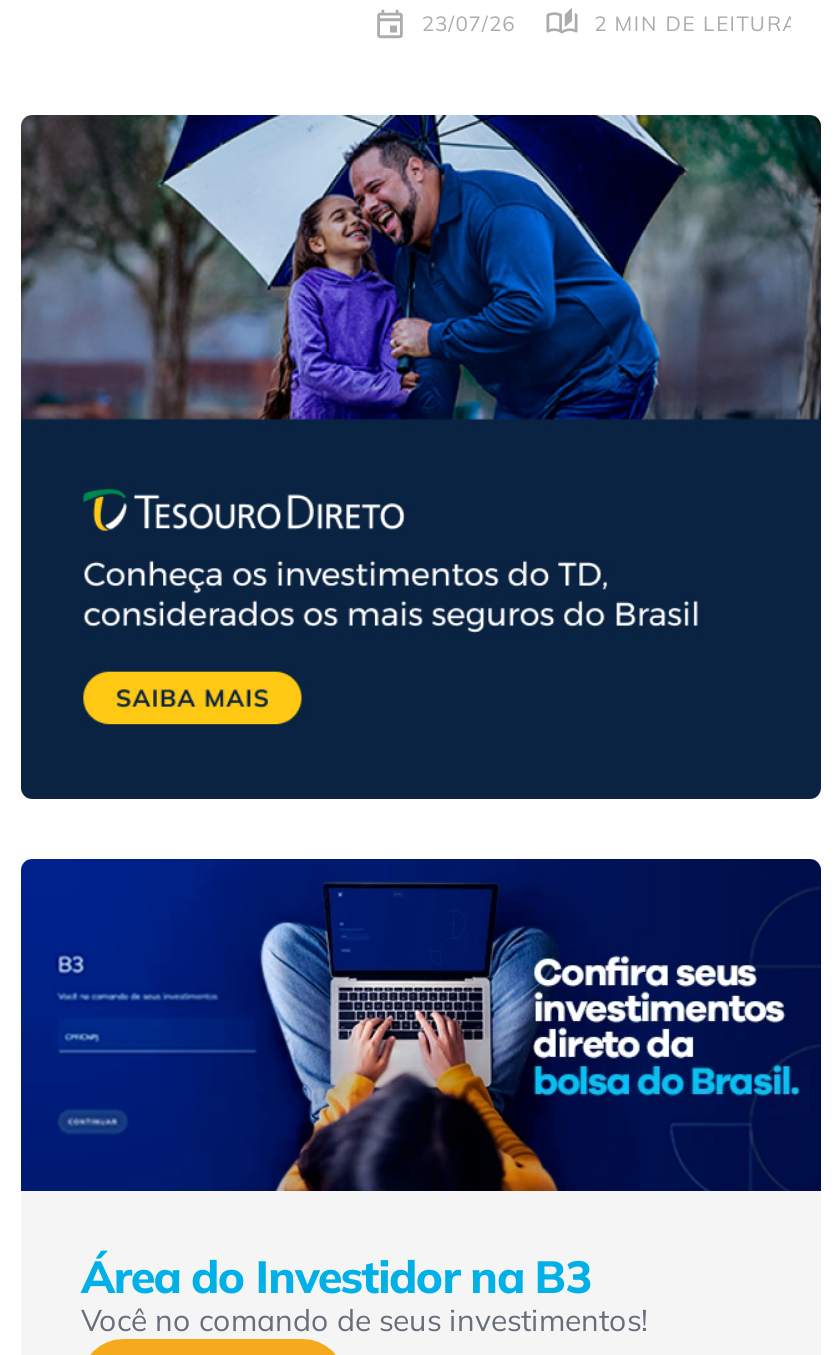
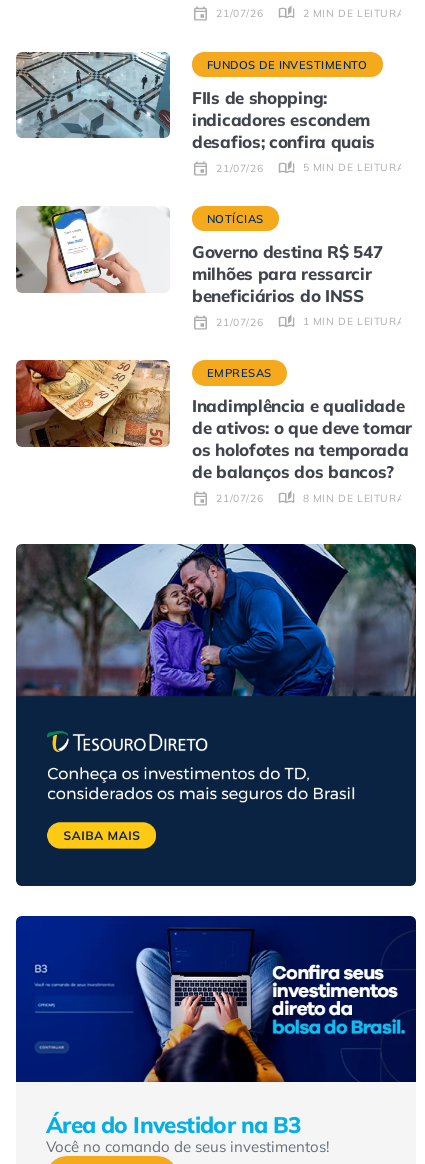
[422,12,515,38] 23/07/26 -> [216,7,263,20] 21/07/26
none -> [15,51,405,175] [image] | FUNDOS DE INVESTIMENTO | FIIs de shopping: | indicadores escondem | desafios; confira quais | 21/07/26 | 5 MIN DE LEITURA
none -> [15,359,412,505] [image] | EMPRESAS | Inadimplência e qualidade | de ativos: o que deve tomar | os holofotes na temporada | de balanços dos bancos? | 21/07/26 | 8 MIN DE LEITURA
none -> [15,205,146,294] [image]
none -> [192,212,405,329] NOTÍCIAS | Governo destina R$ 547 | milhões para ressarcir | beneficiários do INSS | 21/07/26 | 1 MIN DE LEITURA

